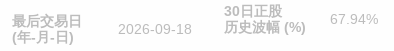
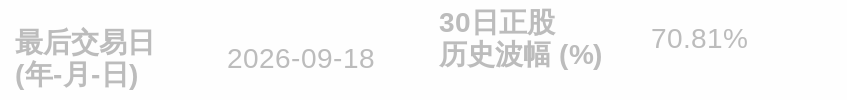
[118,11,378,37] 2026-09-18 历史波幅 (%) 67.94% -> [227,22,747,74] 2026-09-18 历史波幅 (%) 70.81%

